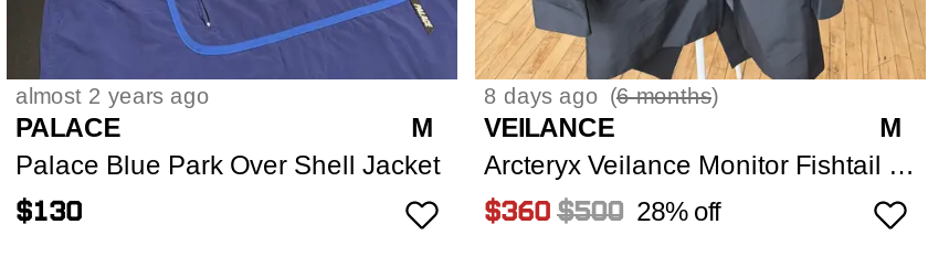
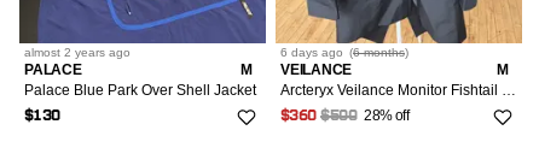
[484,84,718,108] 8 days ago (6 months) -> [280,46,408,59] 6 days ago (6 months)

